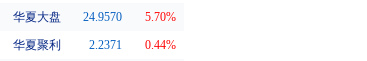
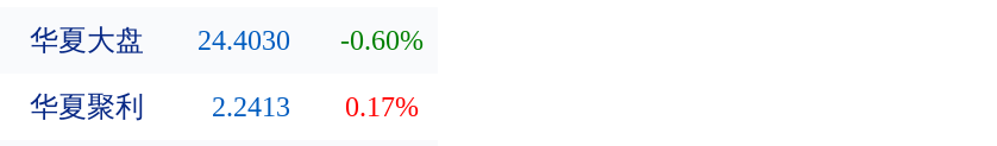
[83,10,122,24] 24.9570 -> [197,24,290,57] 24.4030
[145,10,176,24] 5.70% -> [340,24,424,57] -0.60%
[89,38,122,52] 2.2371 -> [212,90,290,123] 2.2413
[145,38,176,52] 0.44% -> [345,90,419,123] 0.17%

